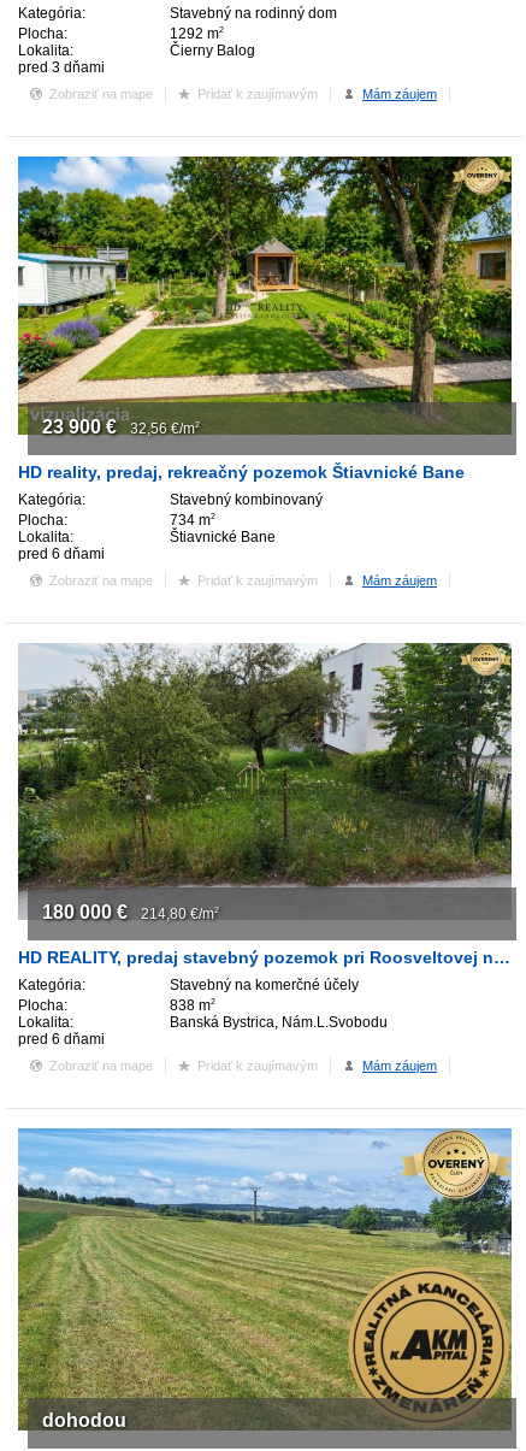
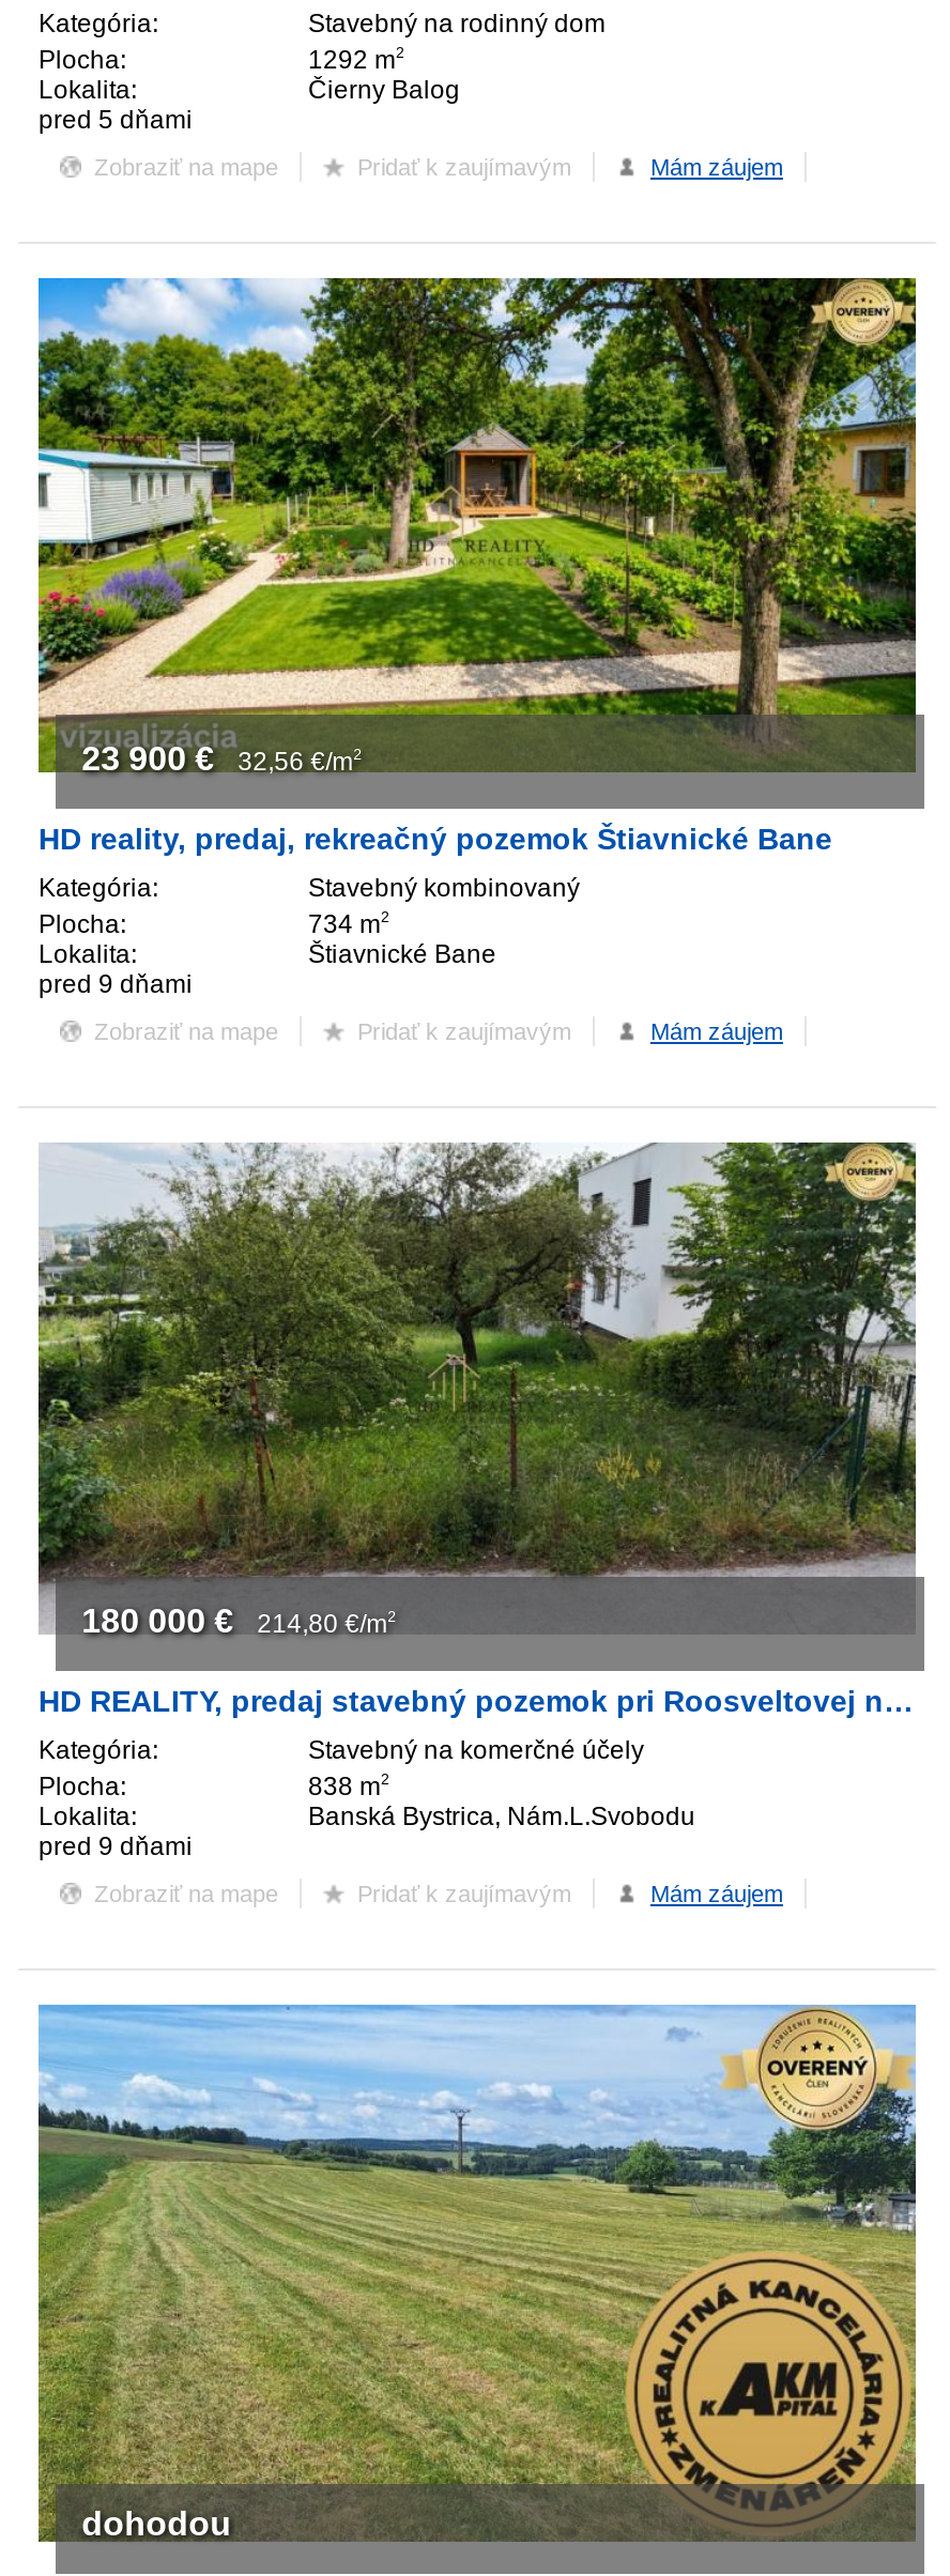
[18,59,105,76] pred 3 dňami -> [39,104,193,134] pred 5 dňami
[18,545,105,562] pred 6 dňami -> [39,968,193,998] pred 9 dňami
[18,1031,105,1048] pred 6 dňami -> [39,1832,193,1862] pred 9 dňami

